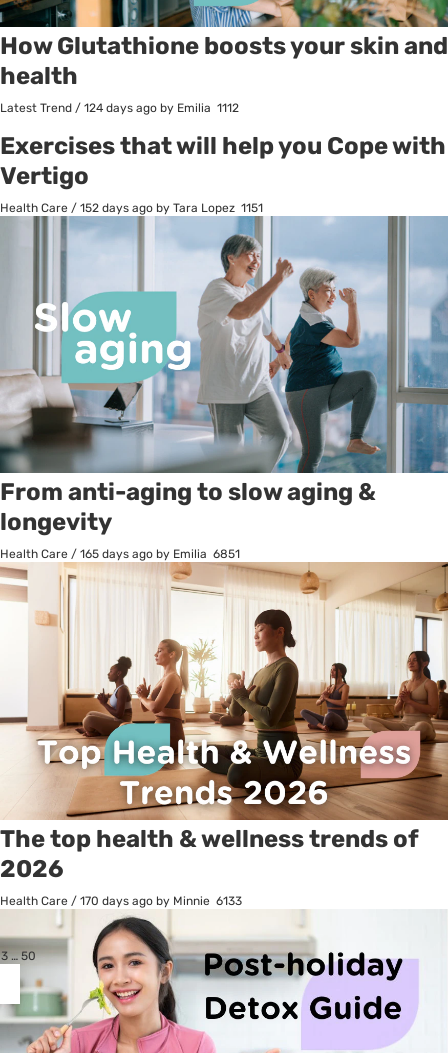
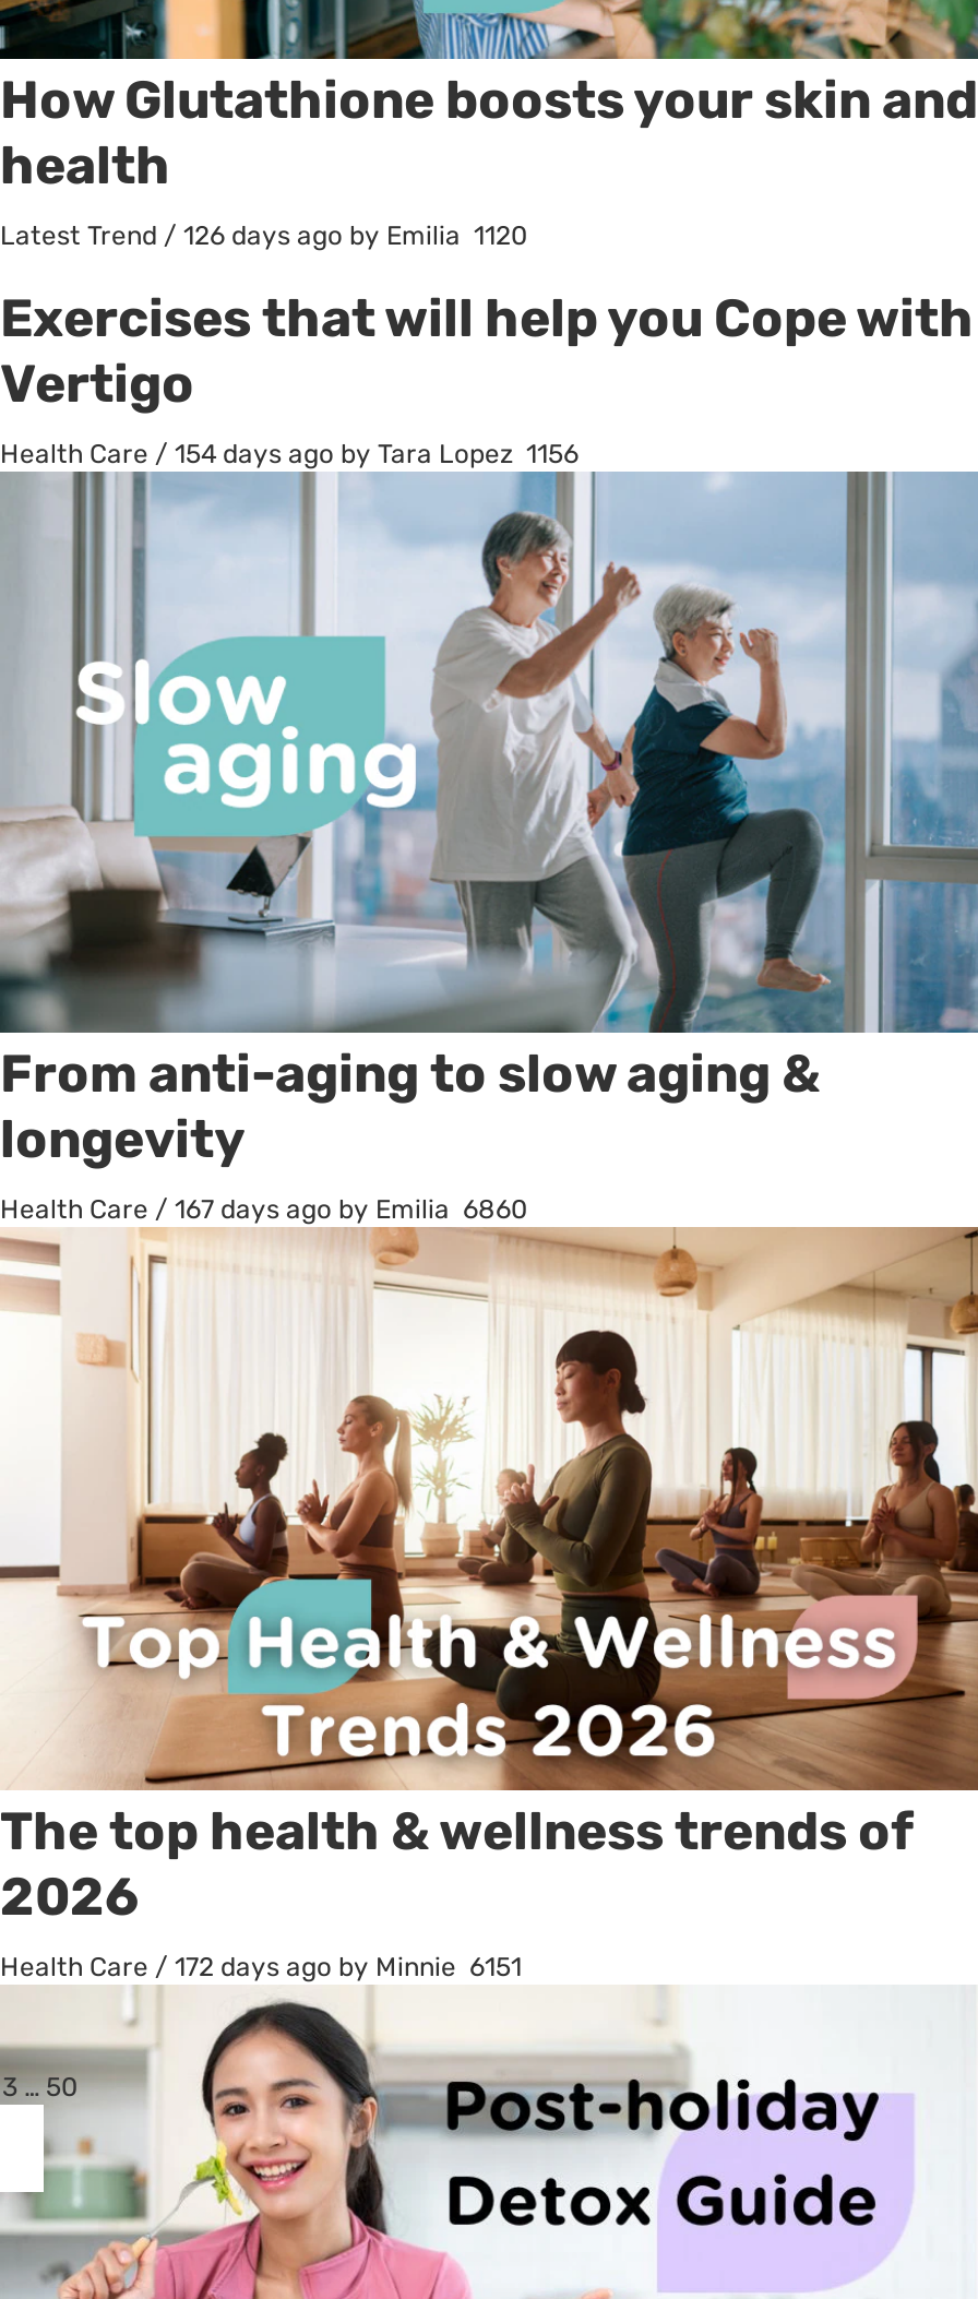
[0,101,239,115] Latest Trend / 124 days ago by Emilia 1112 -> [0,220,528,250] Latest Trend / 126 days ago by Emilia 1120
[0,201,263,215] Health Care / 152 days ago by Tara Lopez 1151 -> [0,438,579,469] Health Care / 154 days ago by Tara Lopez 1156
[0,547,240,561] Health Care / 165 days ago by Emilia 6851 -> [0,1194,528,1225] Health Care / 167 days ago by Emilia 6860
[0,894,242,908] Health Care / 170 days ago by Minnie 6133 -> [0,1951,522,1982] Health Care / 172 days ago by Minnie 6151

